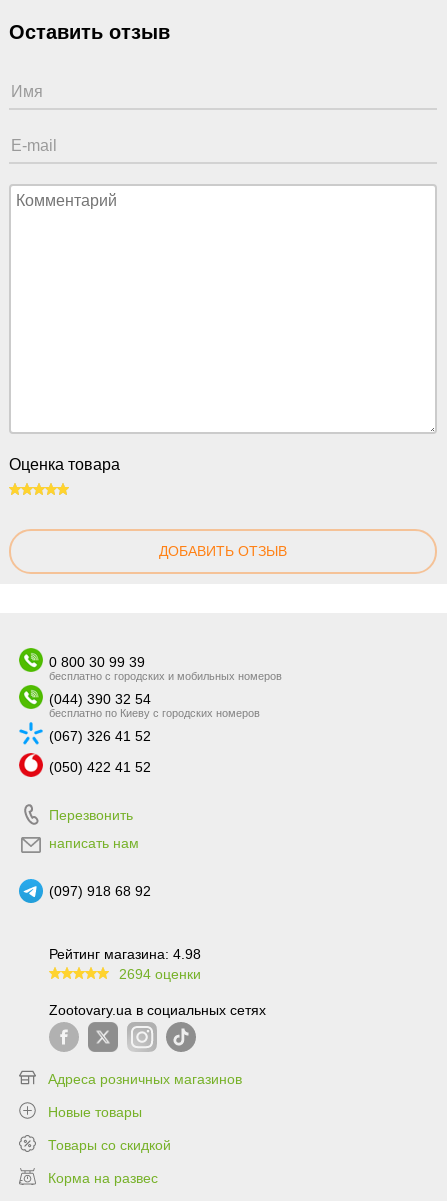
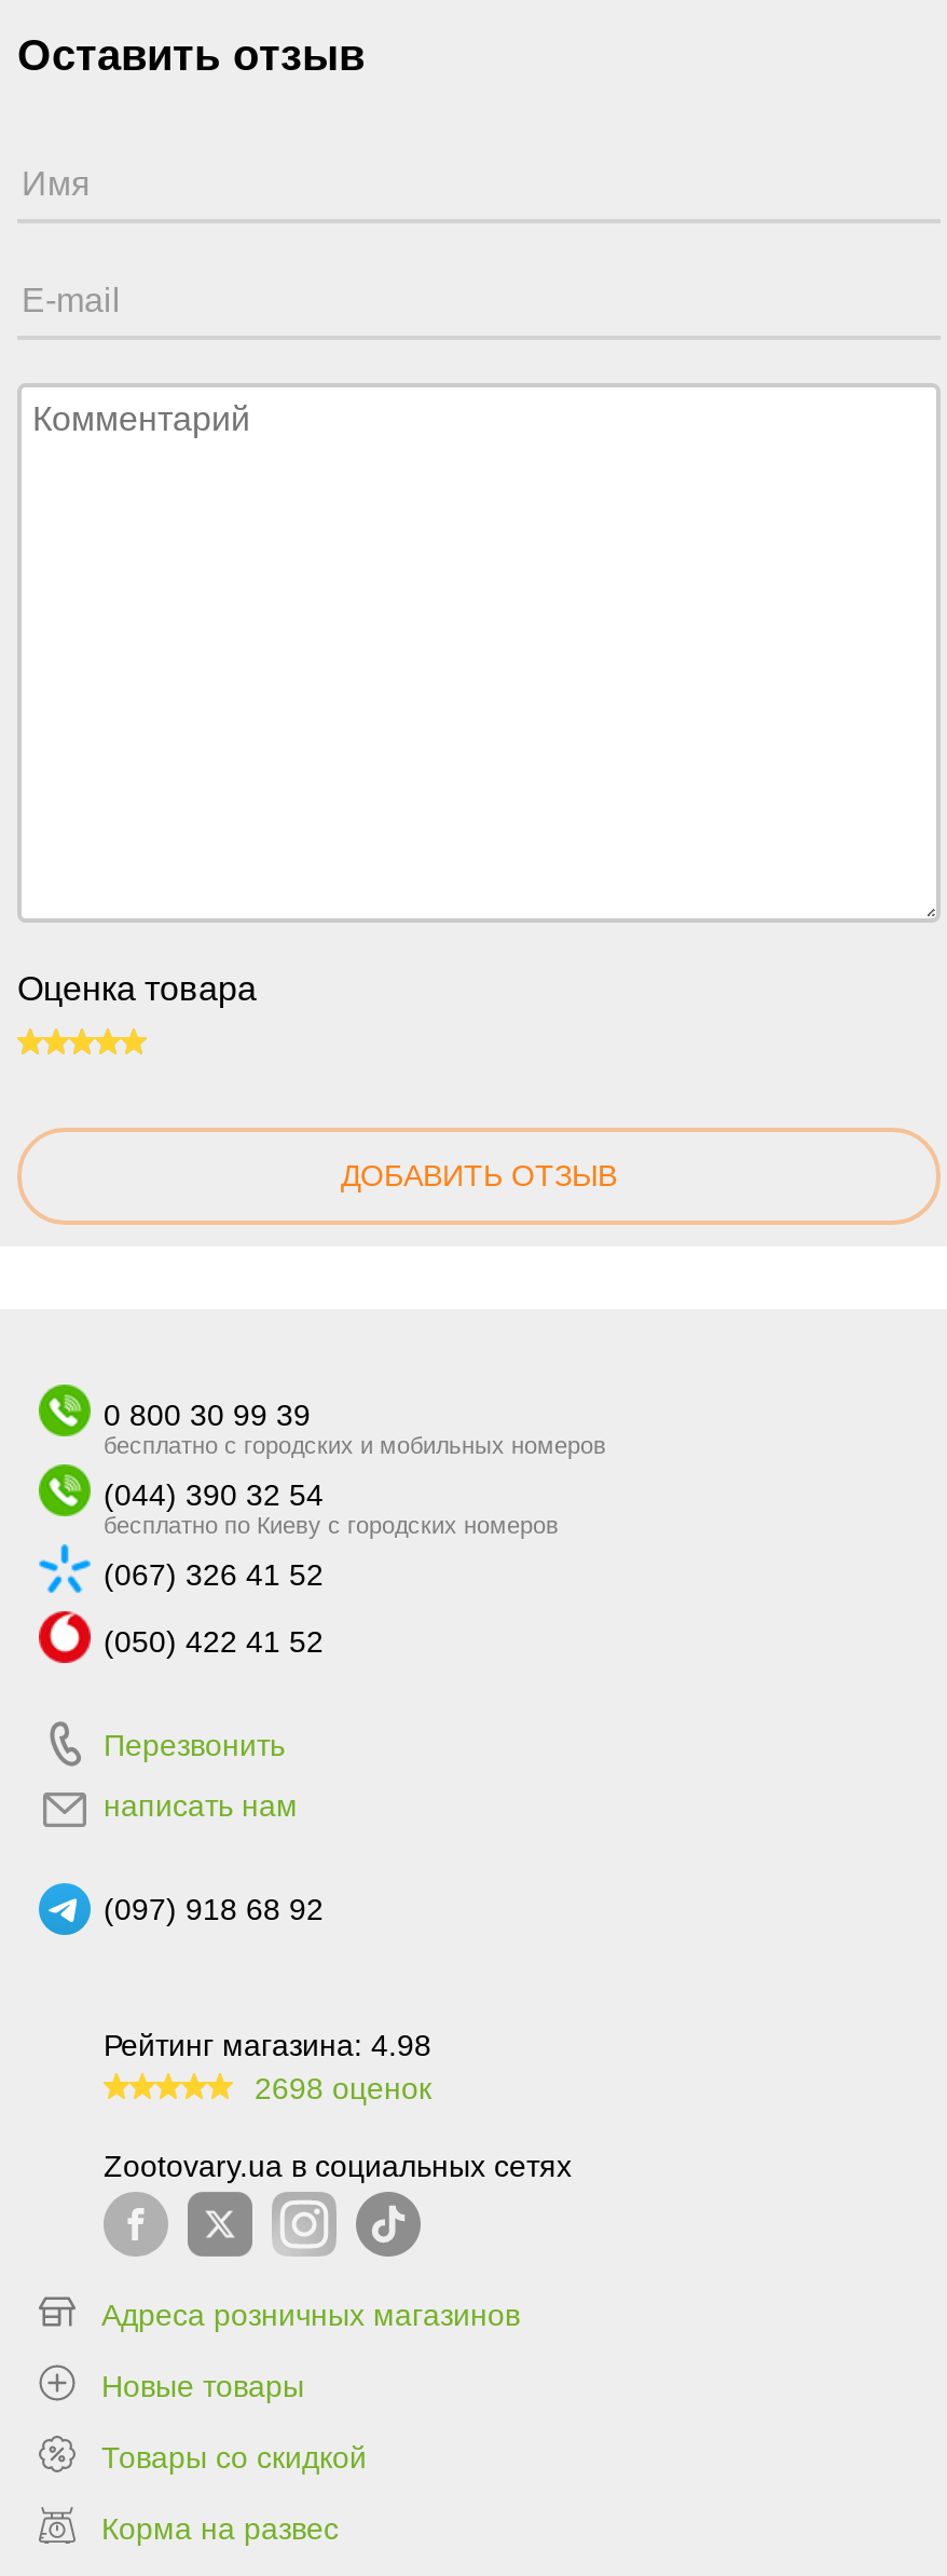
[119,966,201,982] 2694 оценки -> [255,2071,431,2105] 2698 оценок

